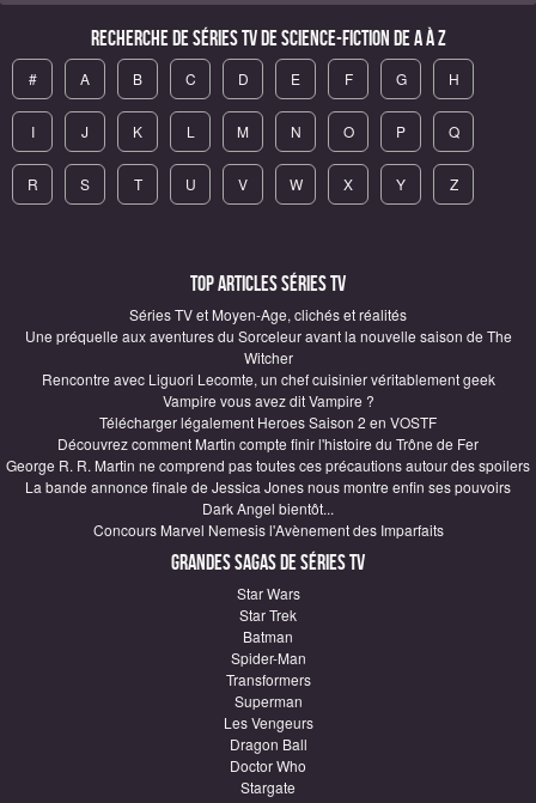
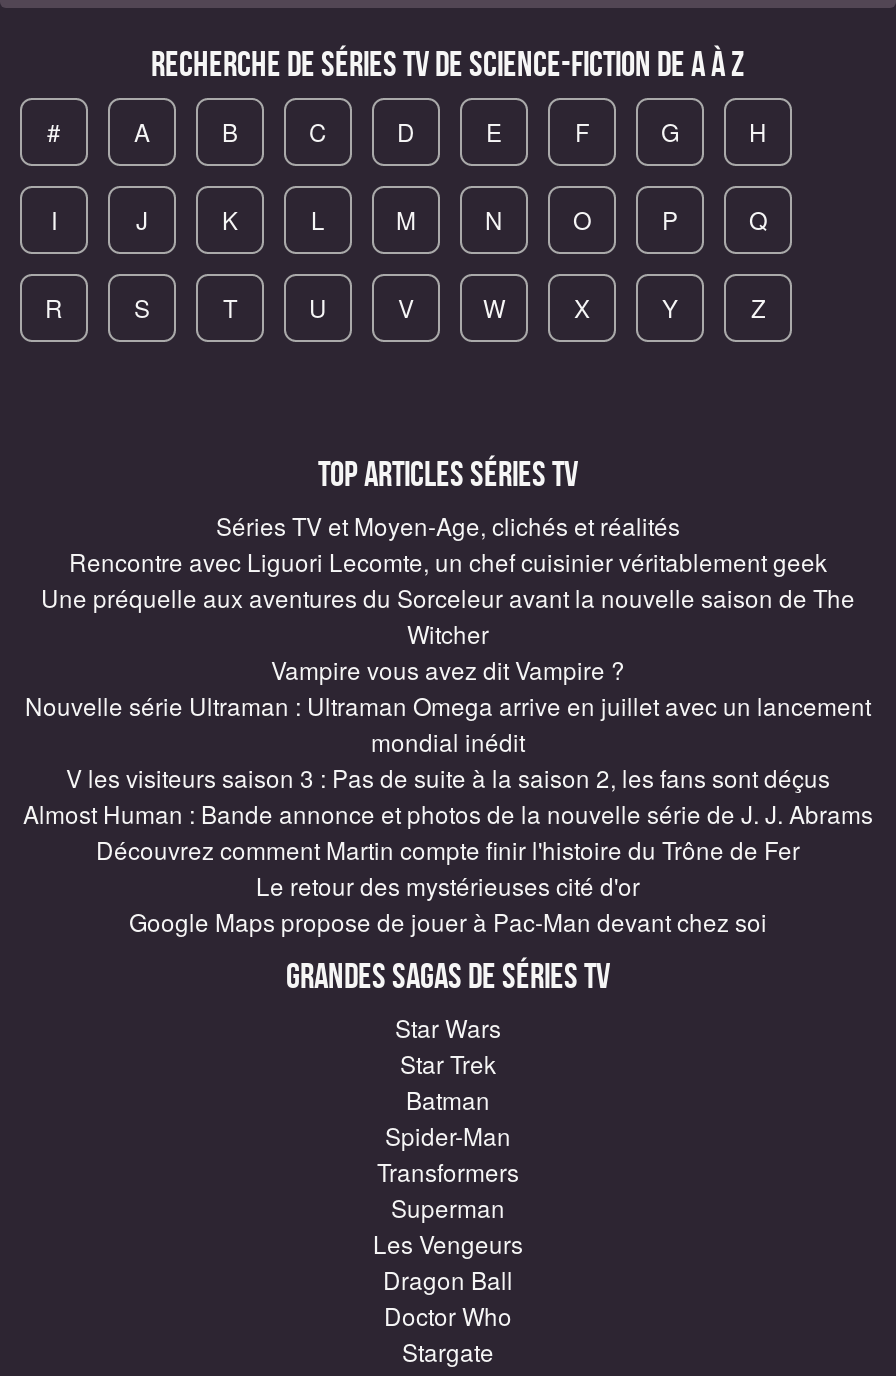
moved [41,368,495,389] -> [69,544,827,578]: Rencontre avec Liguori Lecomte, un chef cuisinier véritablement geek
[99,411,437,432] Télécharger légalement Heroes Saison 2 en VOSTF -> [23,688,873,830] Nouvelle série Ultraman : Ultraman Omega arrive en juillet avec un lancement | mondial inédit | V les visiteurs saison 3 : Pas de suite à la saison 2, les fans sont déçus | Almost Human : Bande annonce et photos de la nouvelle série de J. J. Abrams
moved [57,433,479,453] -> [96,832,800,866]: Découvrez comment Martin compte finir l'histoire du Trône de Fer
[6,455,530,539] George R. R. Martin ne comprend pas toutes ces précautions autour des spoilers | La bande annonce finale de Jessica Jones nous montre enfin ses pouvoirs | Dark Angel bientôt... | Concours Marvel Nemesis l'Avènement des Imparfaits -> [129,868,767,938] Le retour des mystérieuses cité d'or | Google Maps propose de jouer à Pac-Man devant chez soi

